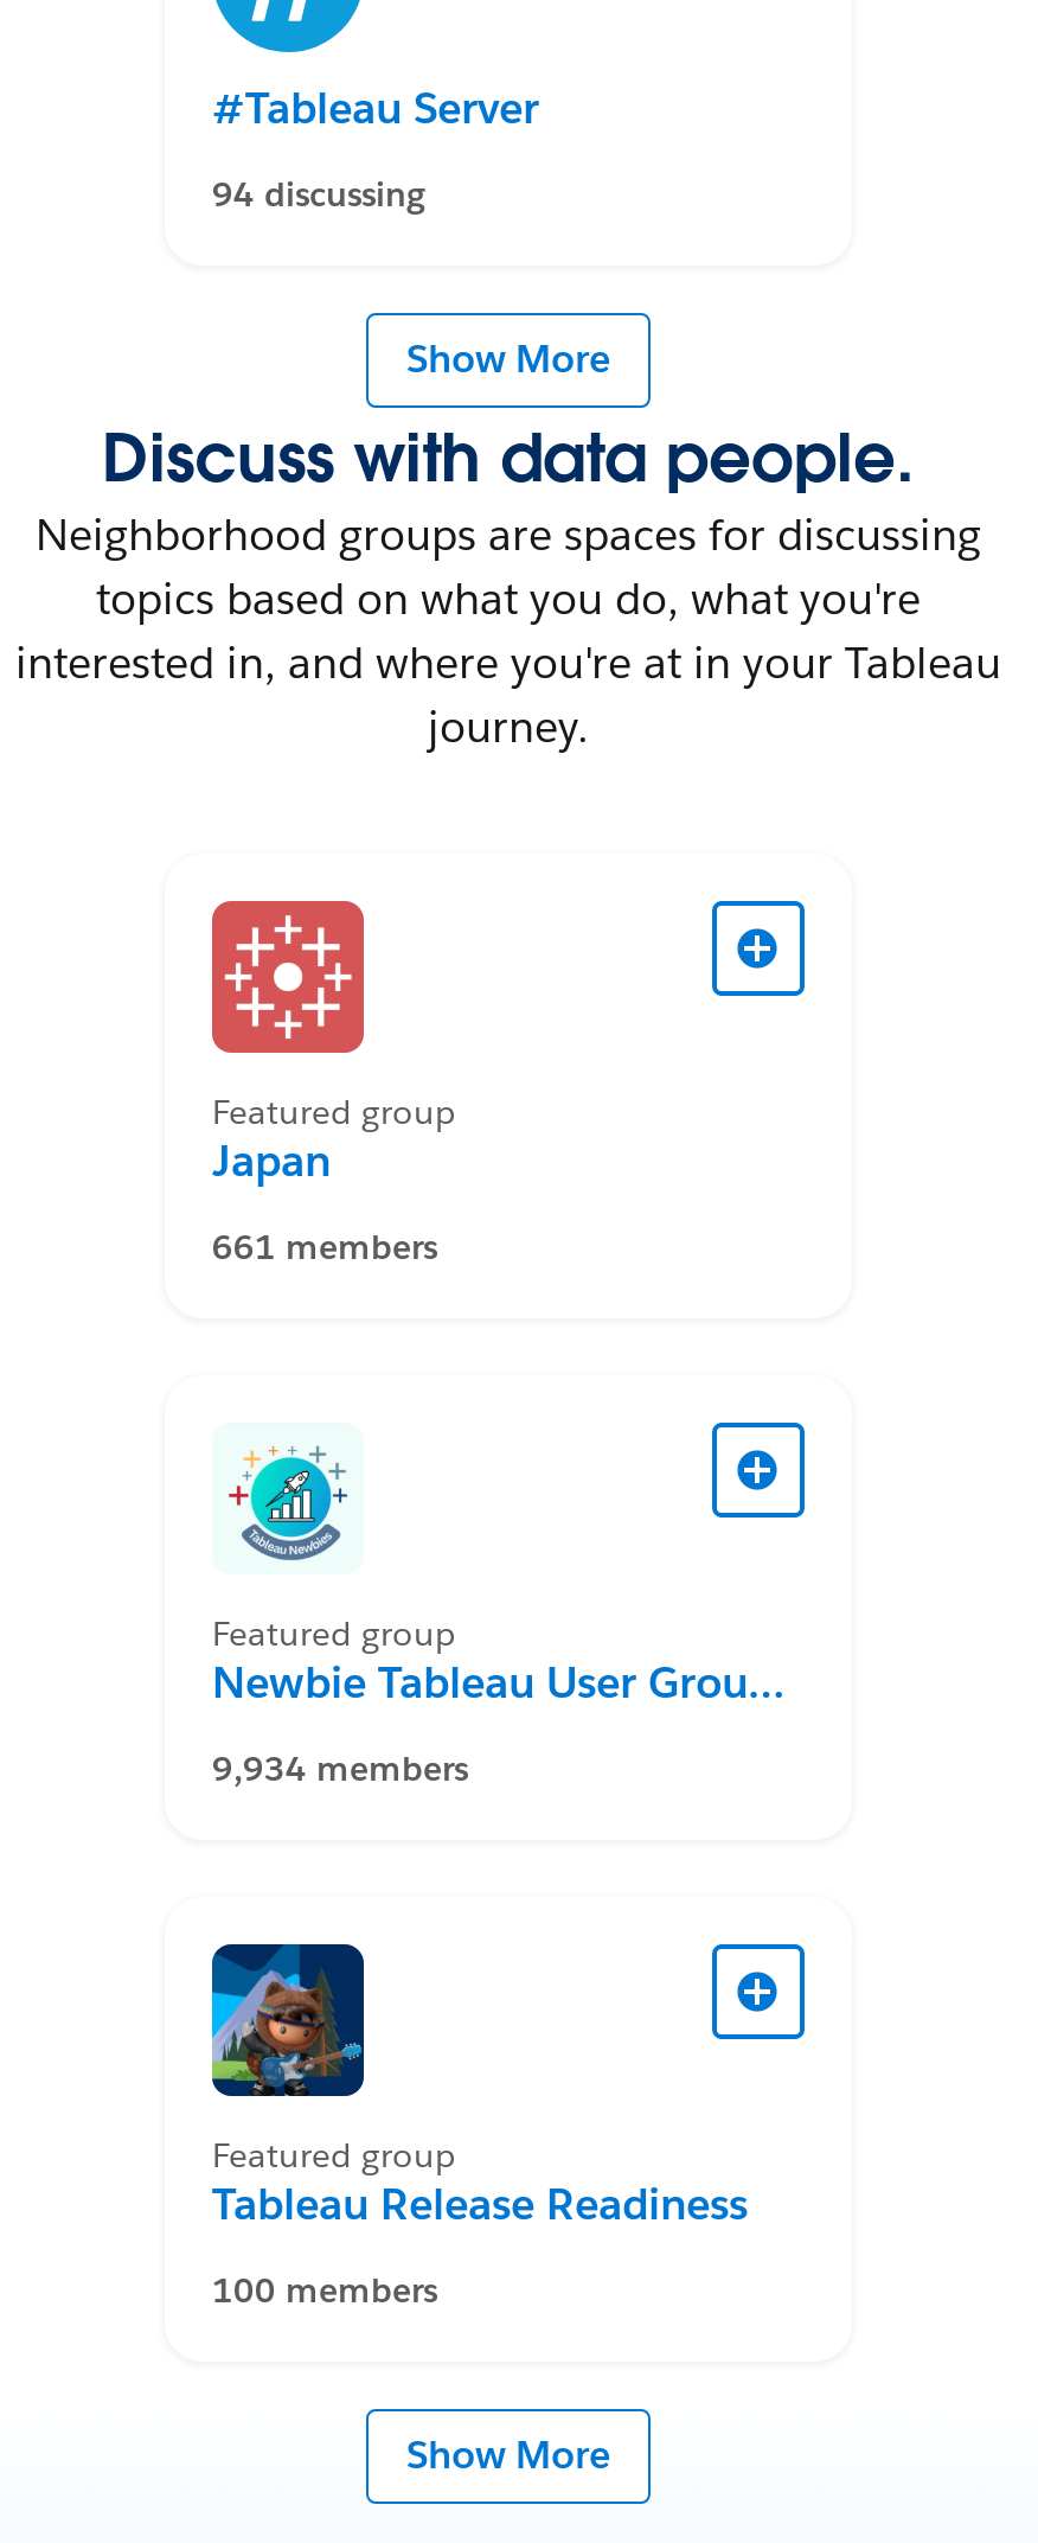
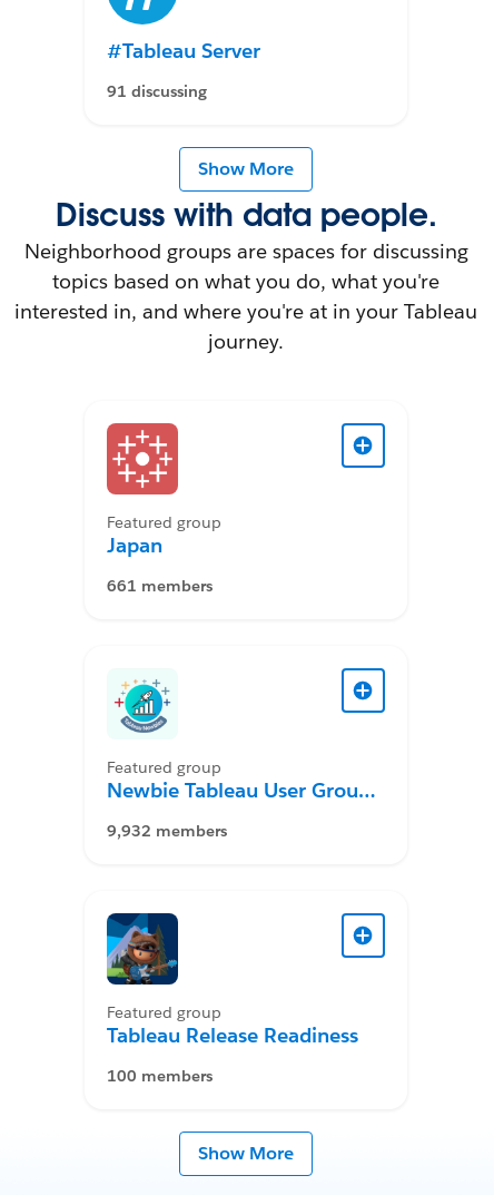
[212,173,425,216] 94 discussing -> [107,81,207,101] 91 discussing
[212,1747,468,1790] 9,934 members -> [107,821,227,841] 9,932 members

